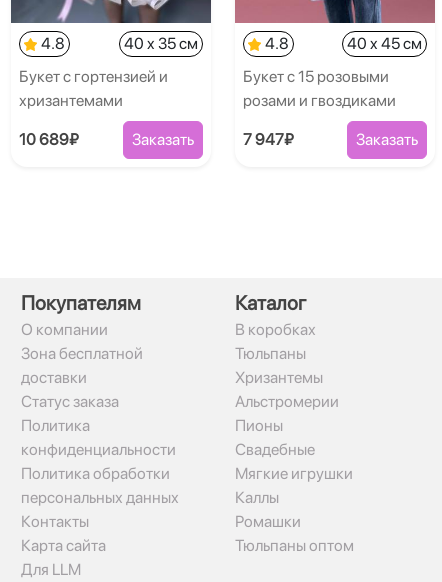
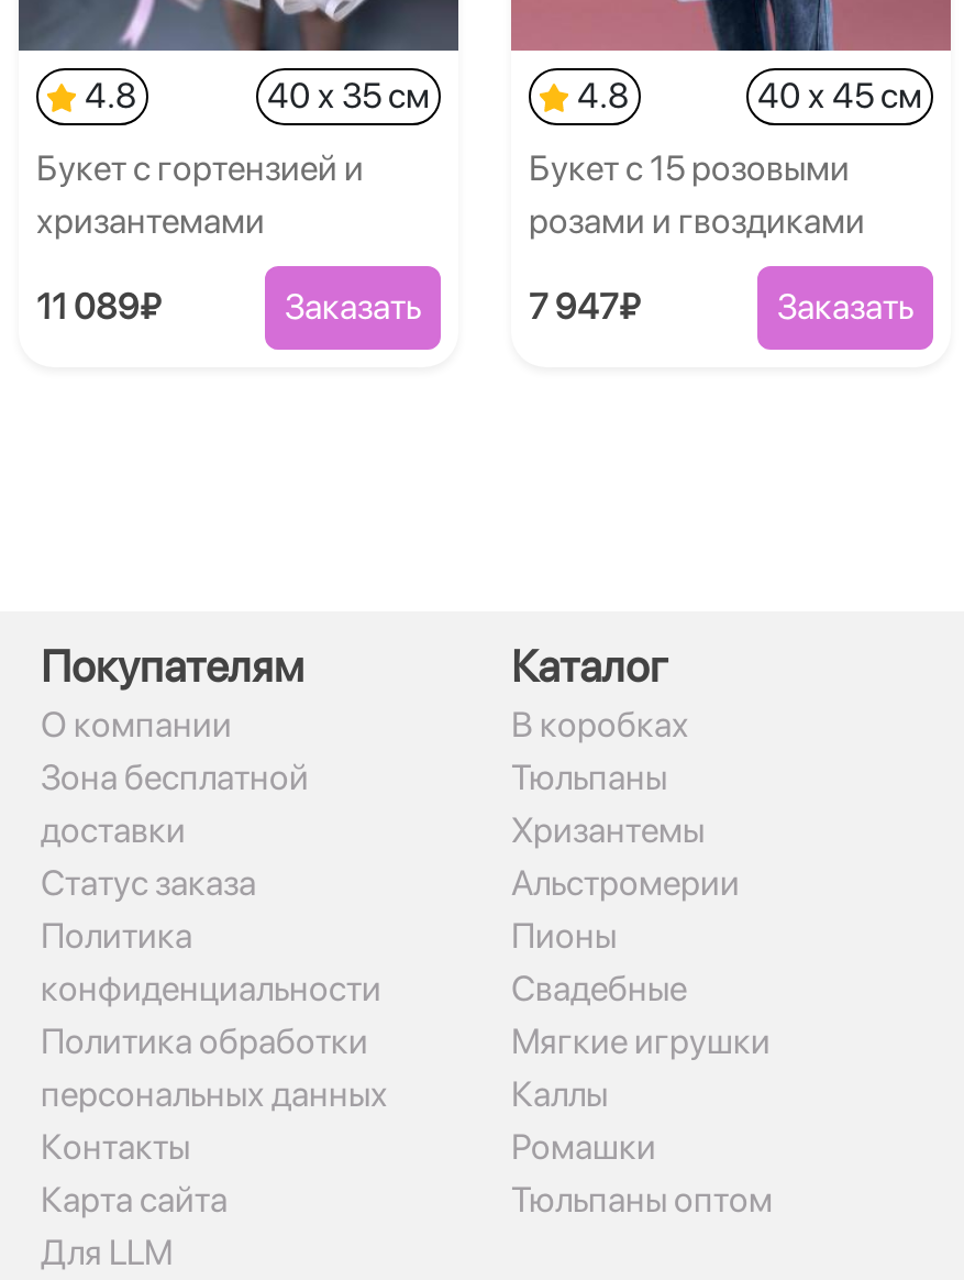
[19,130,79,149] 10 689₽ -> [36,286,162,328] 11 089₽

